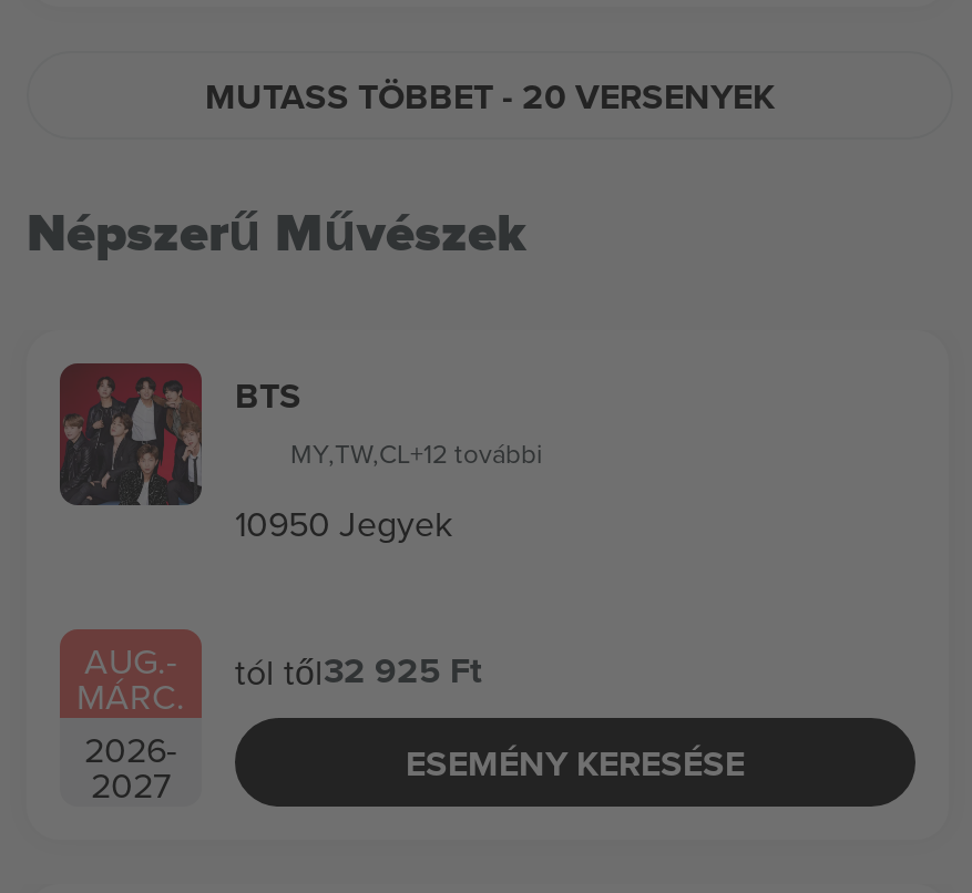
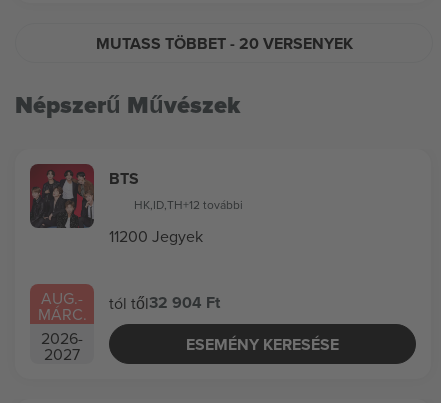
[290,434,543,472] MY,TW,CL+12 további -> [134,196,243,213] HK,ID,TH+12 további
[235,499,452,547] 10950 Jegyek -> [109,225,203,247] 11200 Jegyek
[235,645,481,696] tól től32 925 Ft -> [109,291,220,314] tól től32 904 Ft

